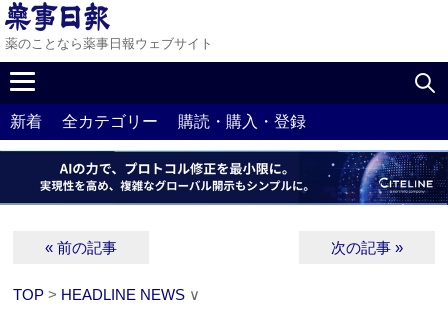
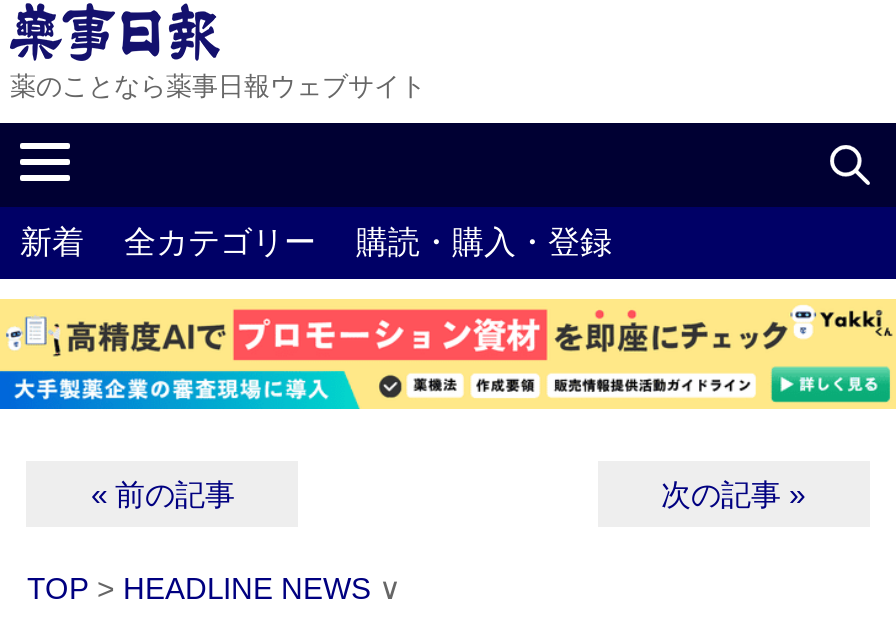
[3,149,445,206] [image] -> [6,297,890,411] [image]

